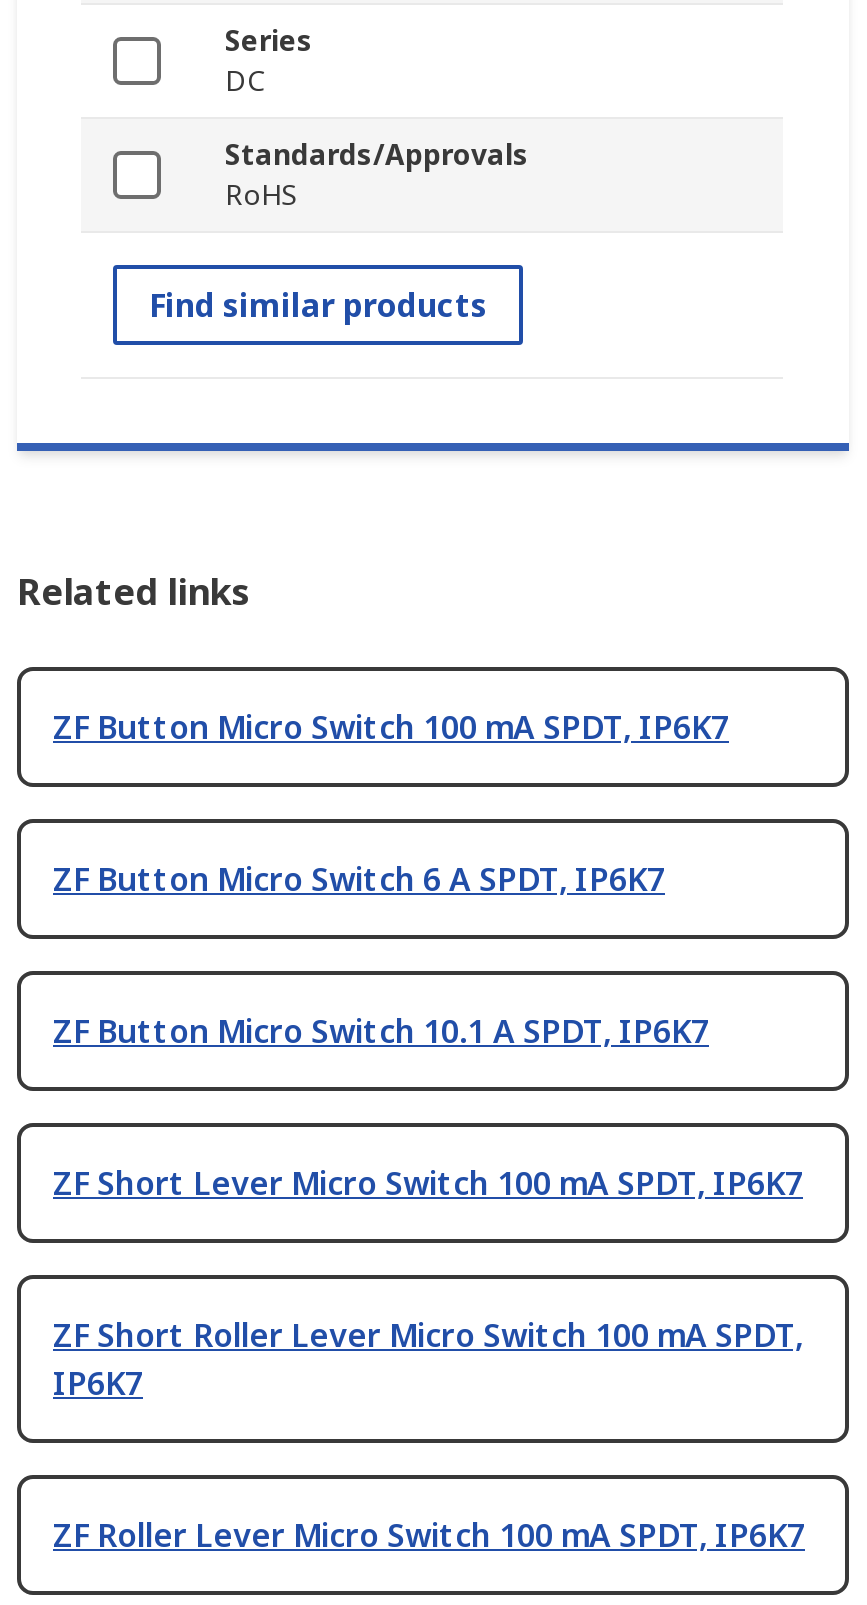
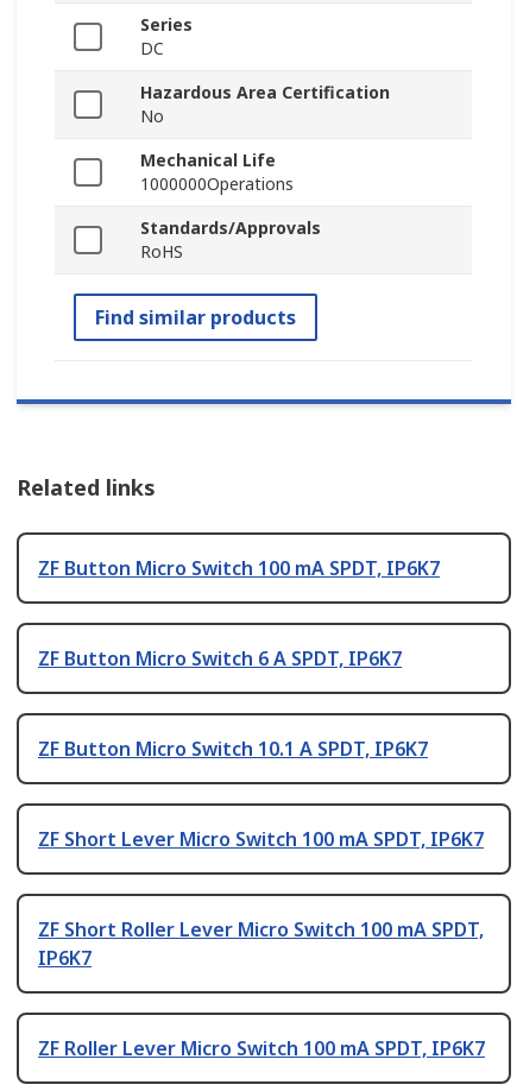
none -> [140,81,390,196] Hazardous Area Certification | No | Mechanical Life | 1000000Operations

